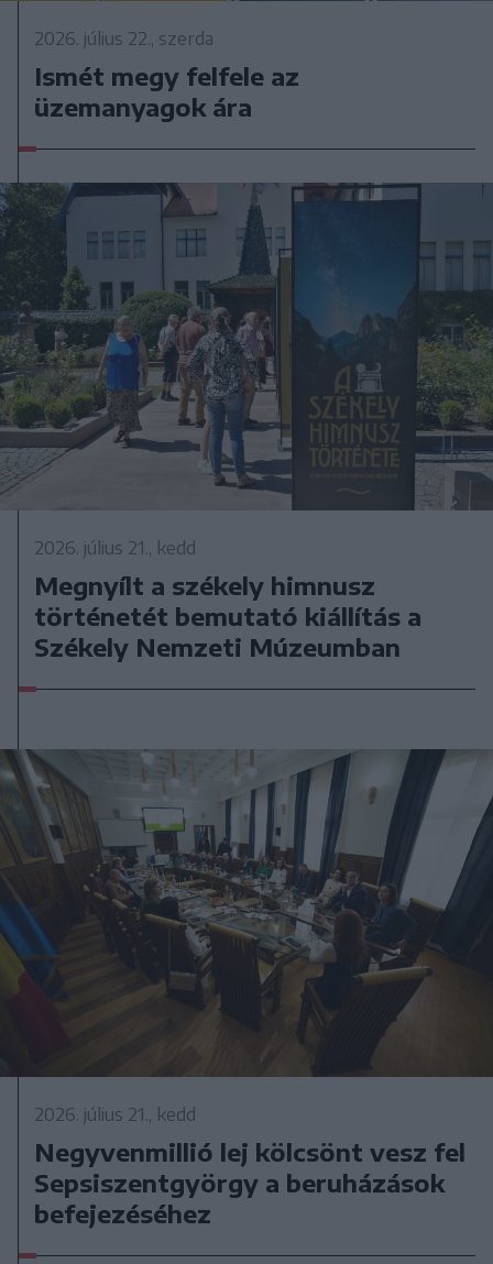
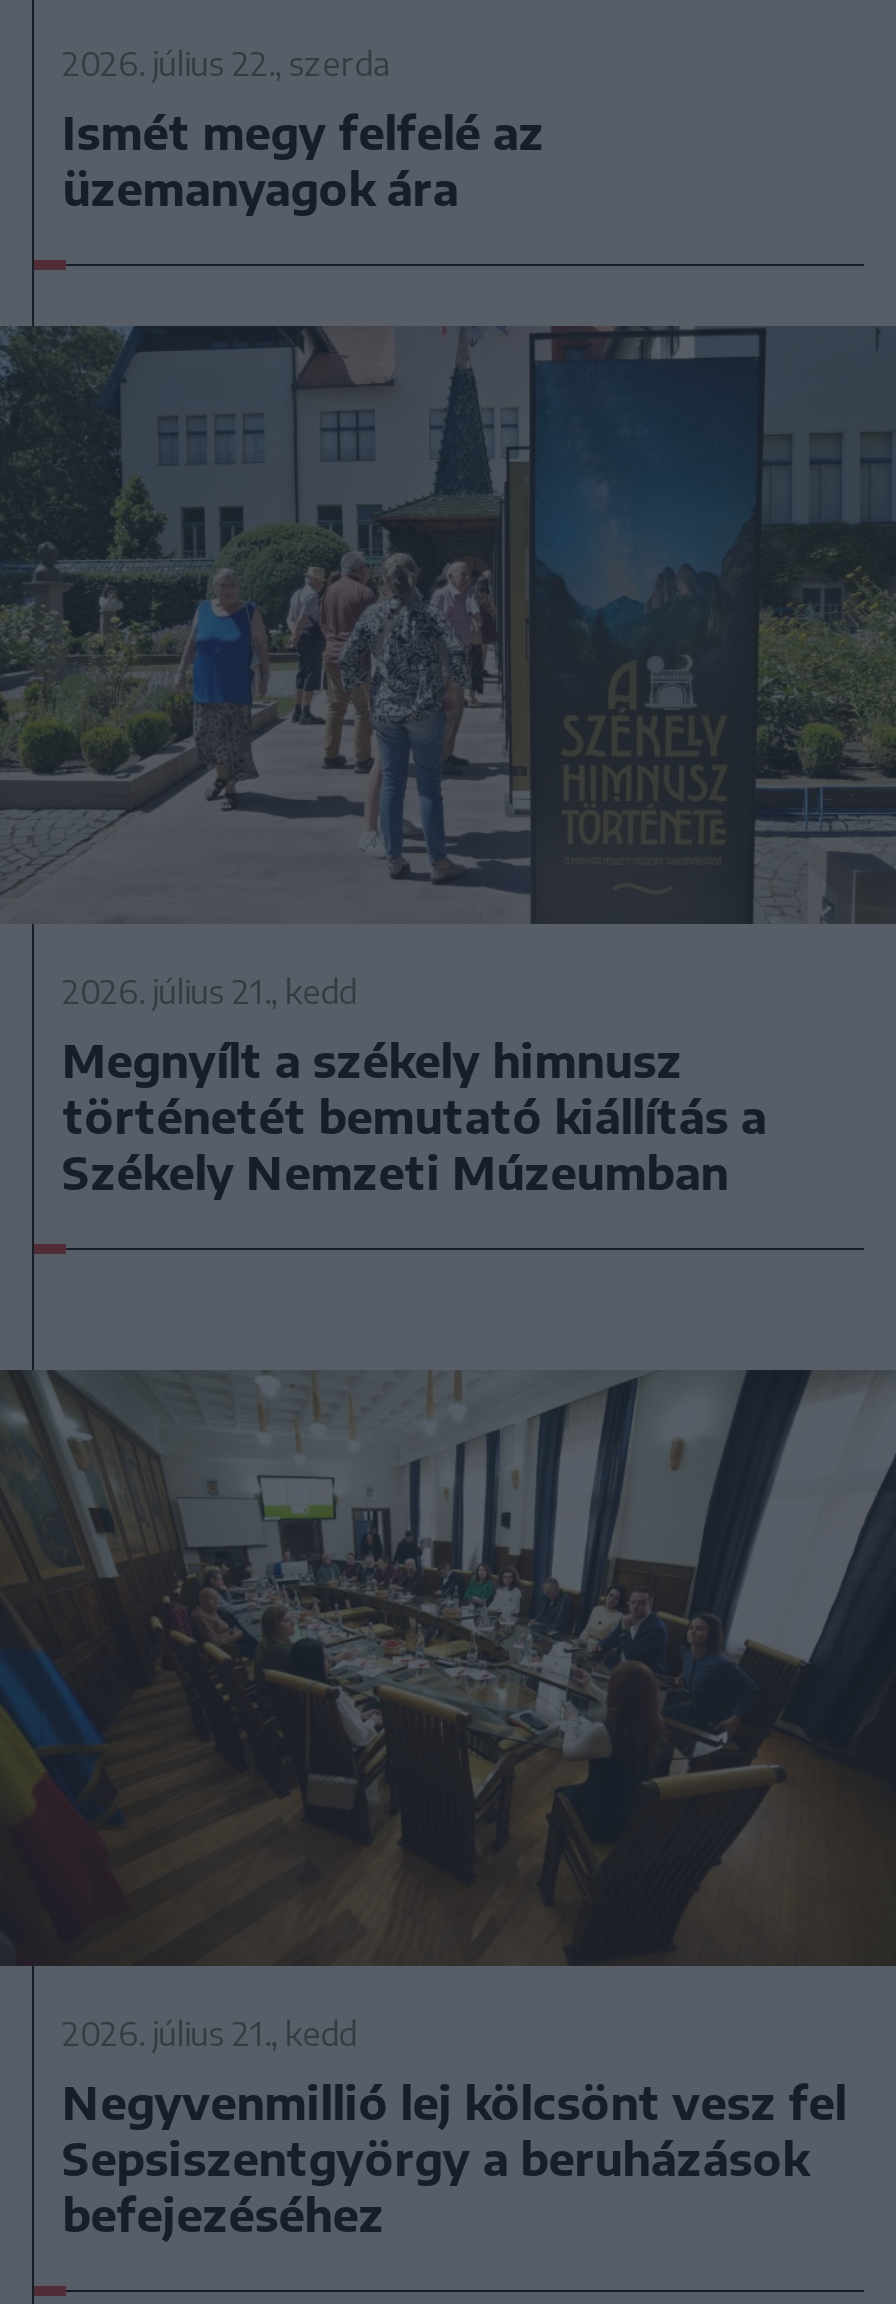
[34,60,299,91] Ismét megy felfele az -> [62,105,544,161] Ismét megy felfelé az

